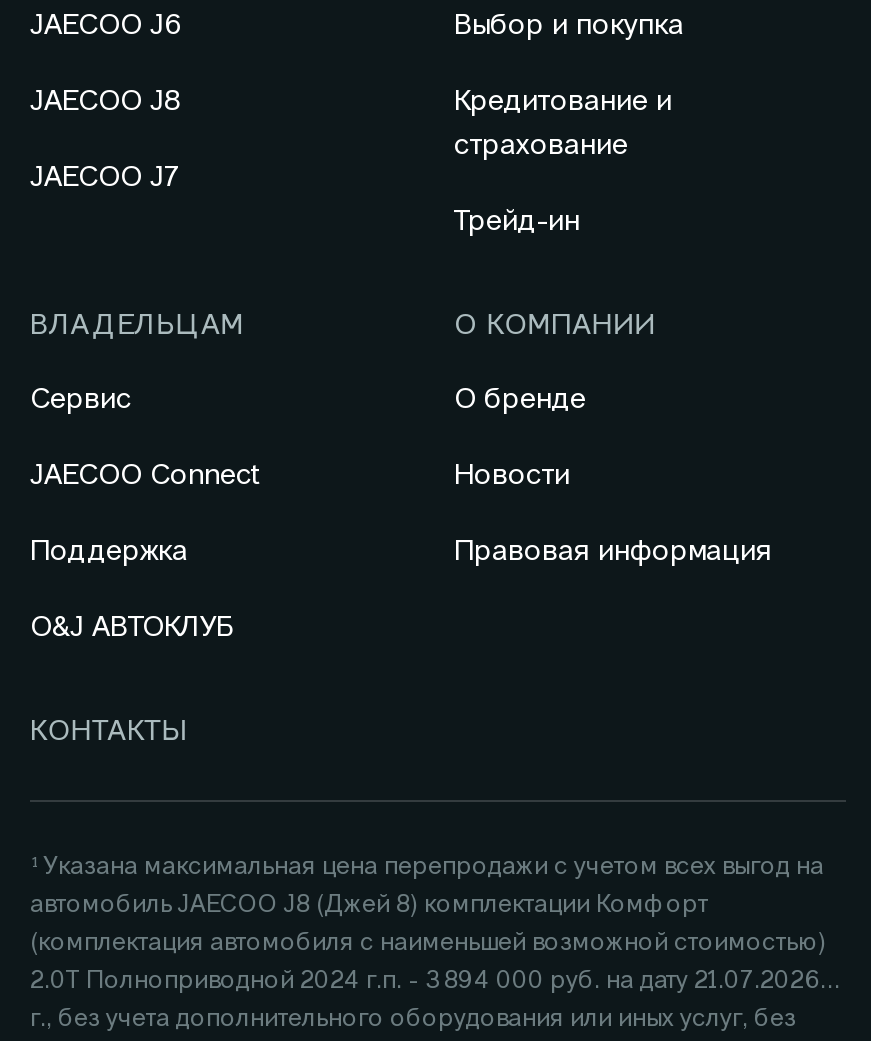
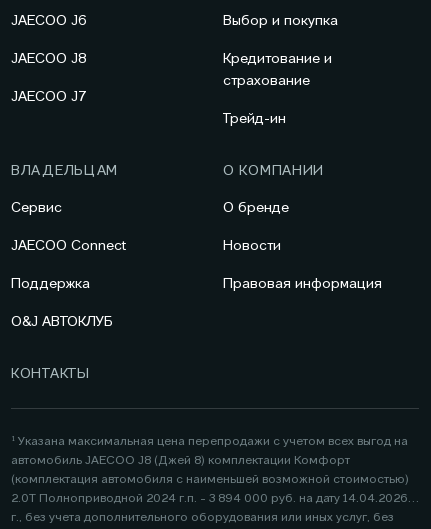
[30,970,820,994] 2.0Т Полноприводной 2024 г.п. - 3 894 000 руб. на дату 21.07.2026 -> [11,493,408,505] 2.0Т Полноприводной 2024 г.п. - 3 894 000 руб. на дату 14.04.2026

